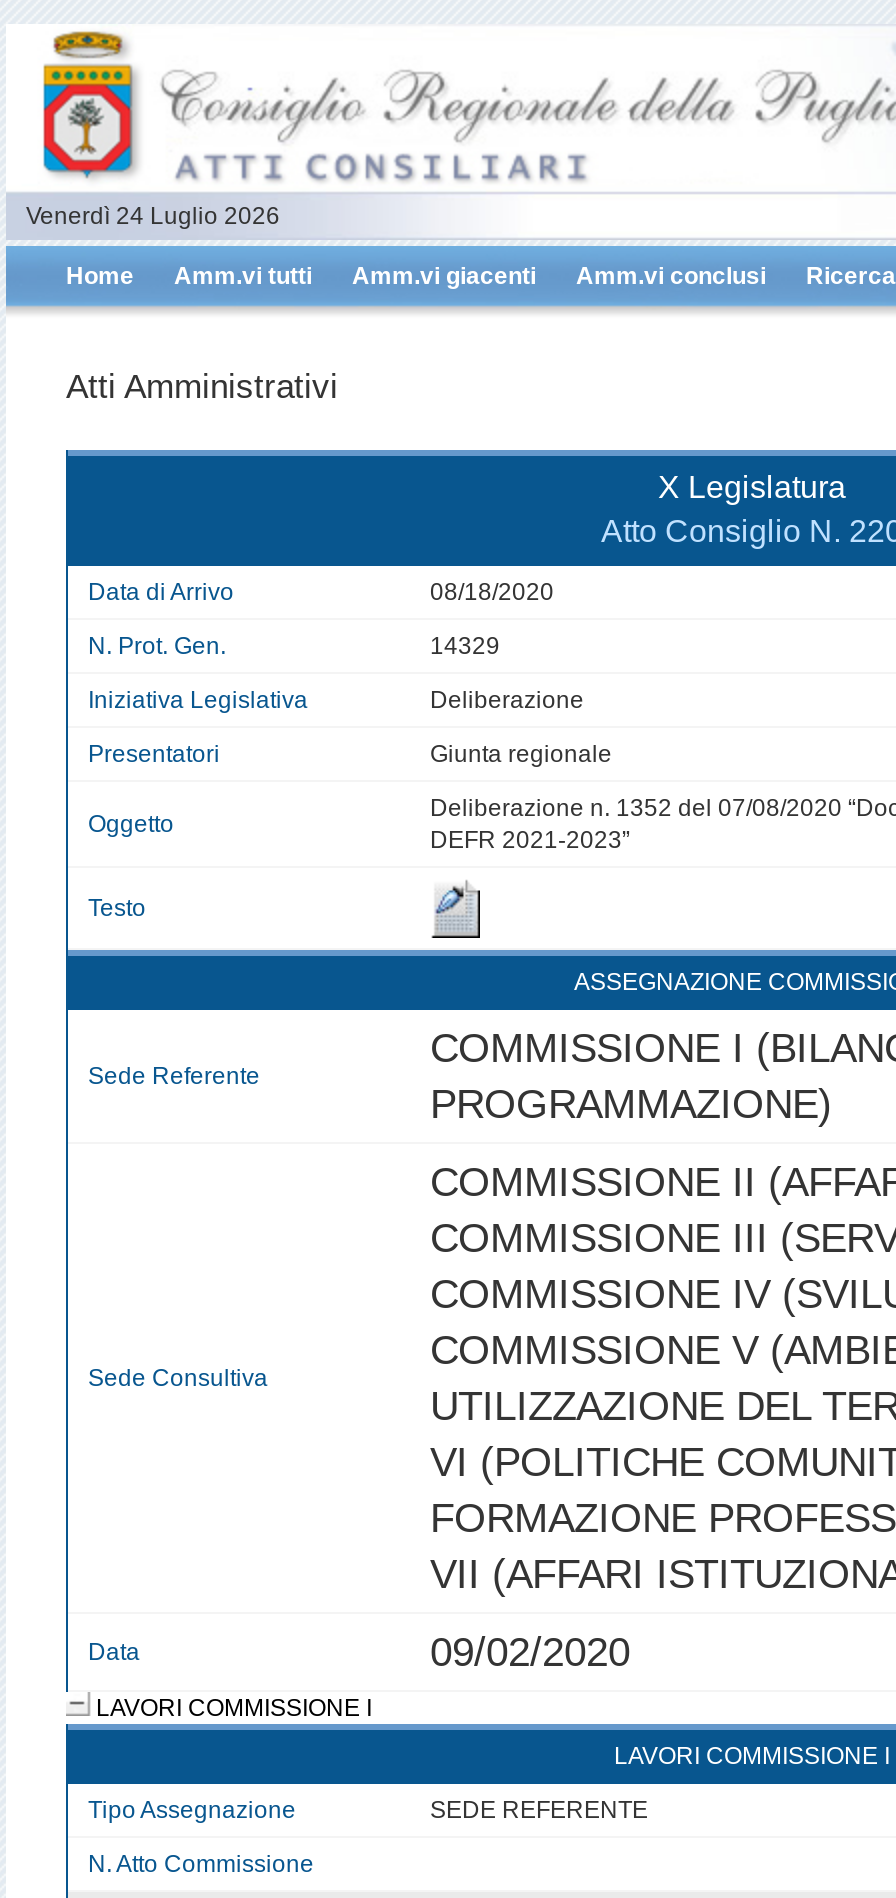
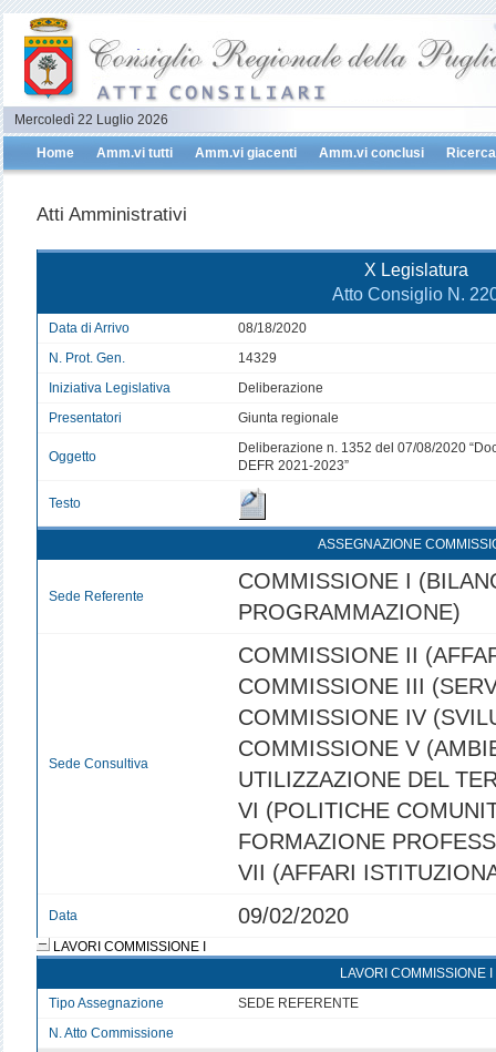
[26,202,280,230] Venerdì 24 Luglio 2026 -> [14,112,168,127] Mercoledì 22 Luglio 2026

